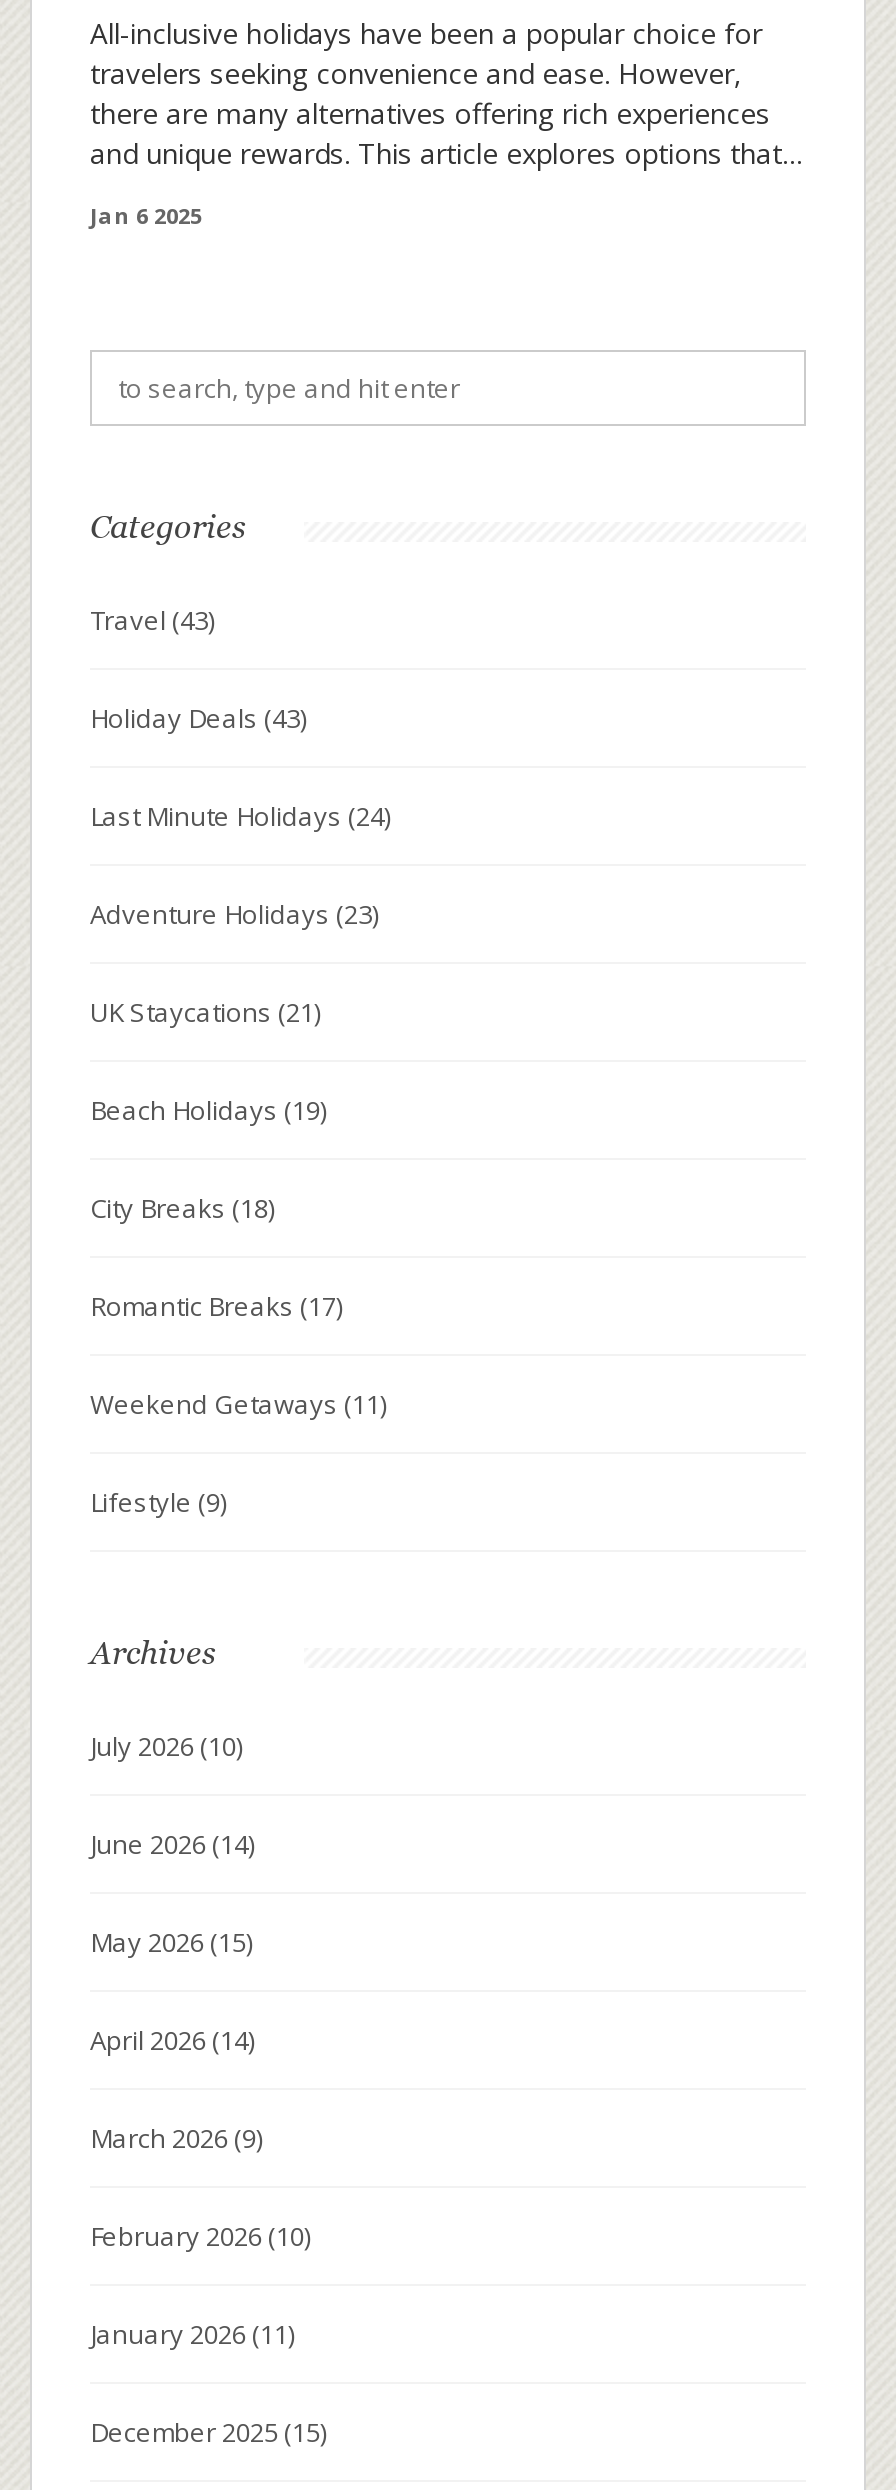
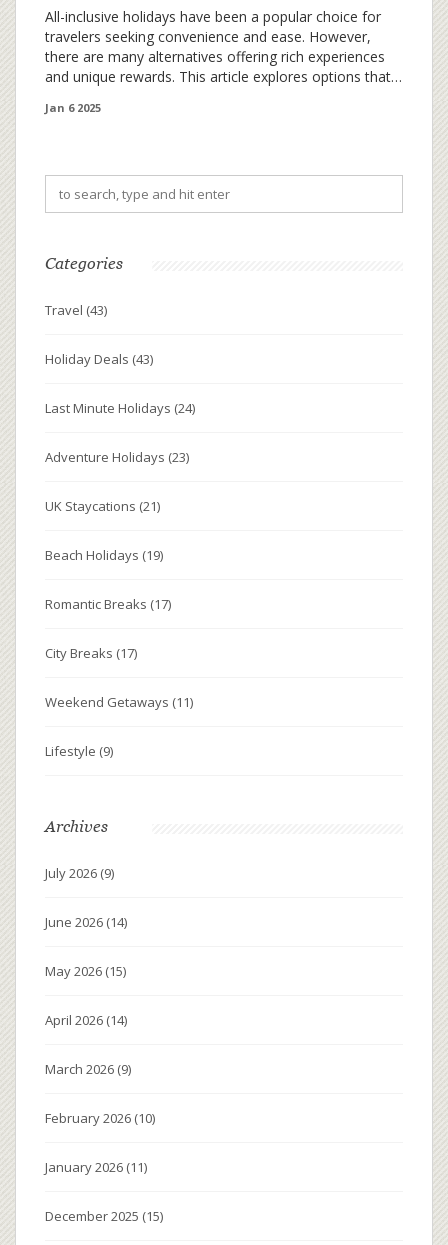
[90,1191,274,1227] City Breaks (18) -> none
moved [90,1289,342,1325] -> [45,595,171,613]: Romantic Breaks (17)
none -> [45,644,137,662] City Breaks (17)
[90,1729,242,1765] July 2026 (10) -> [45,864,114,882] July 2026 (9)

